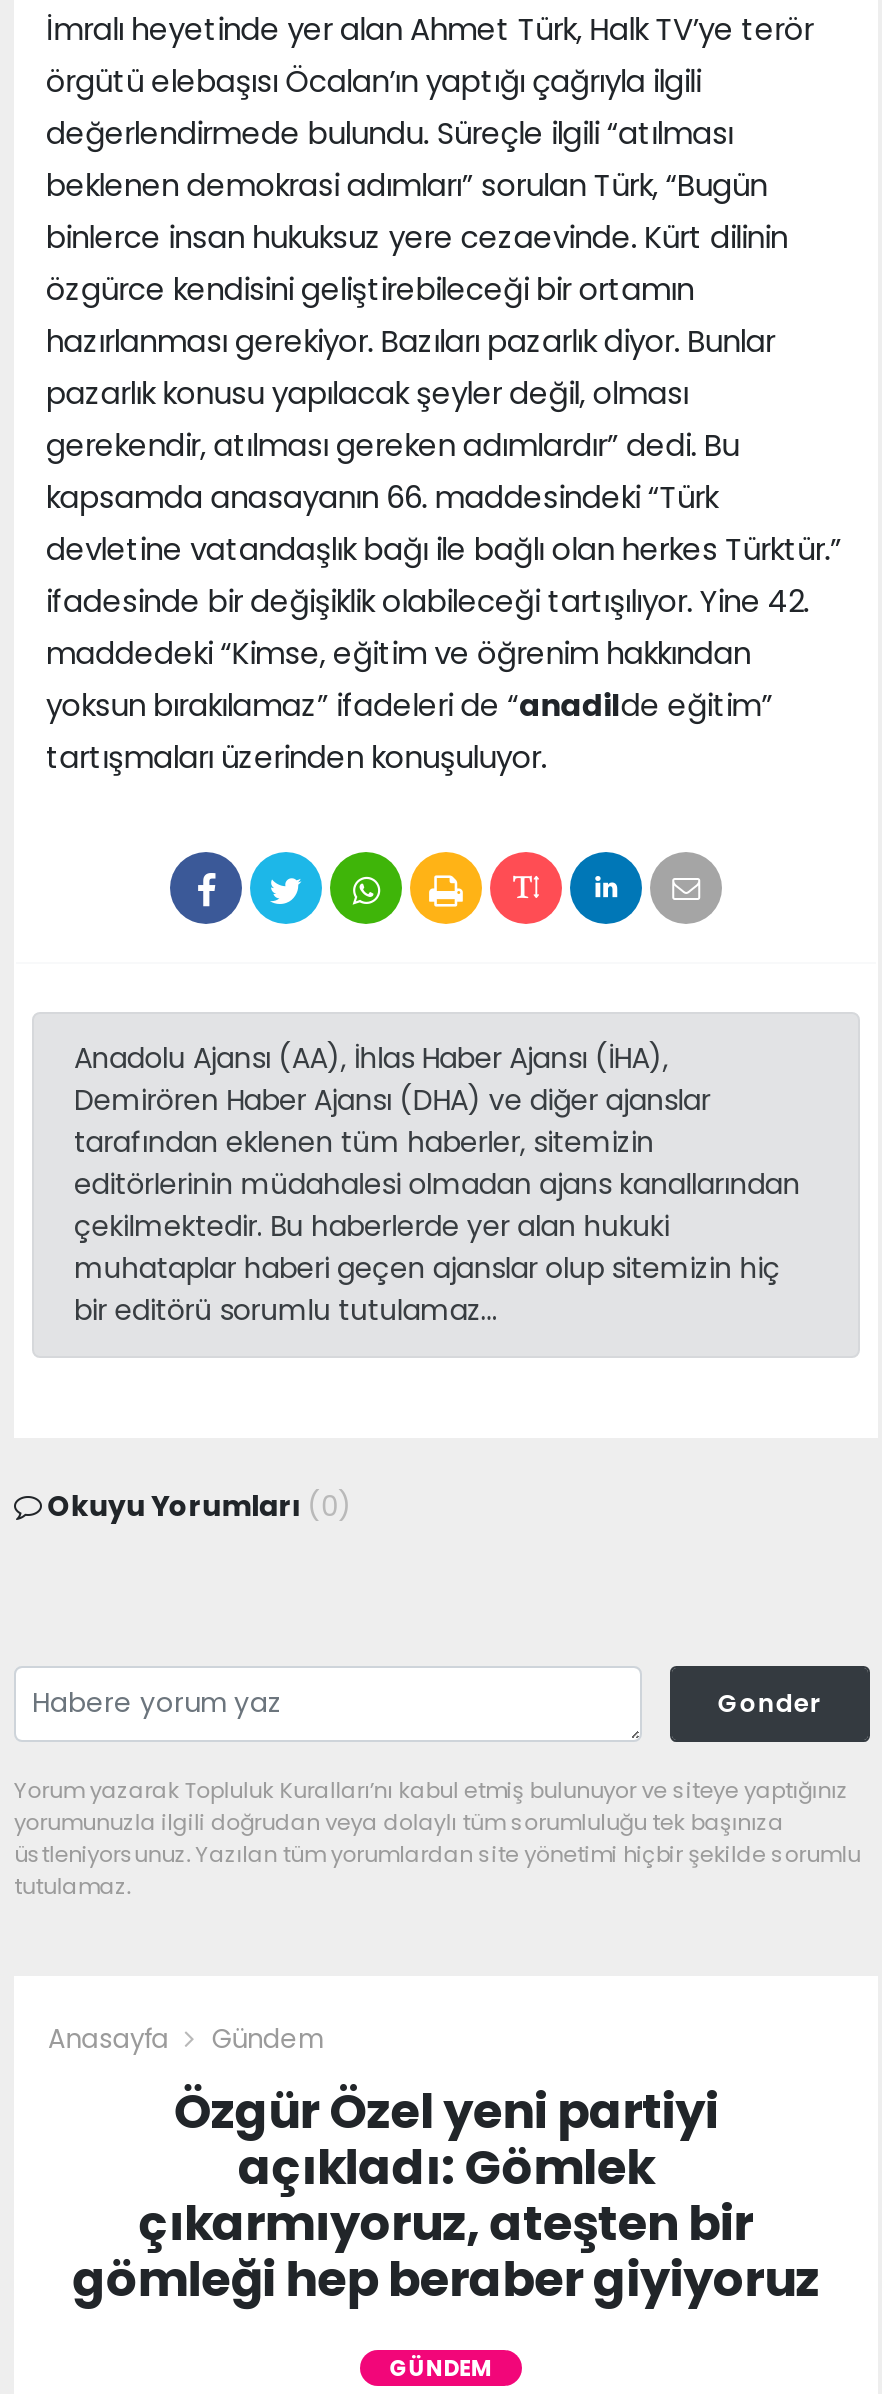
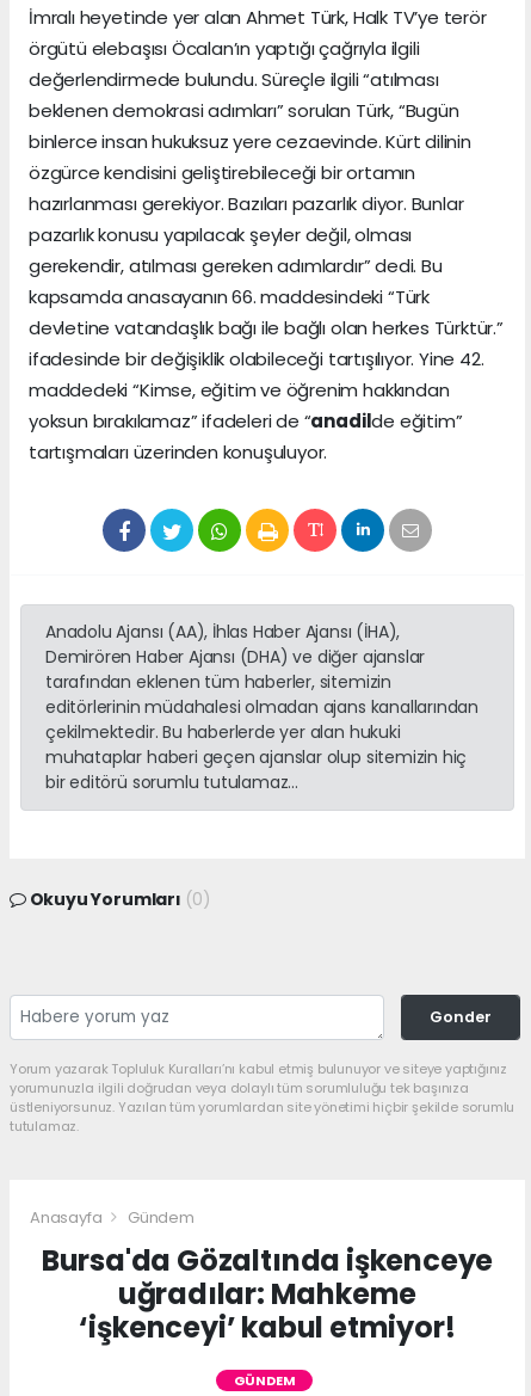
[73,2078,819,2312] Özgür Özel yeni partiyi | açıkladı: Gömlek | çıkarmıyoruz, ateşten bir | gömleği hep beraber giyiyoruz -> [42,1241,493,1347] Bursa'da Gözaltında işkenceye | uğradılar: Mahkeme | ‘işkenceyi’ kabul etmiyor!

